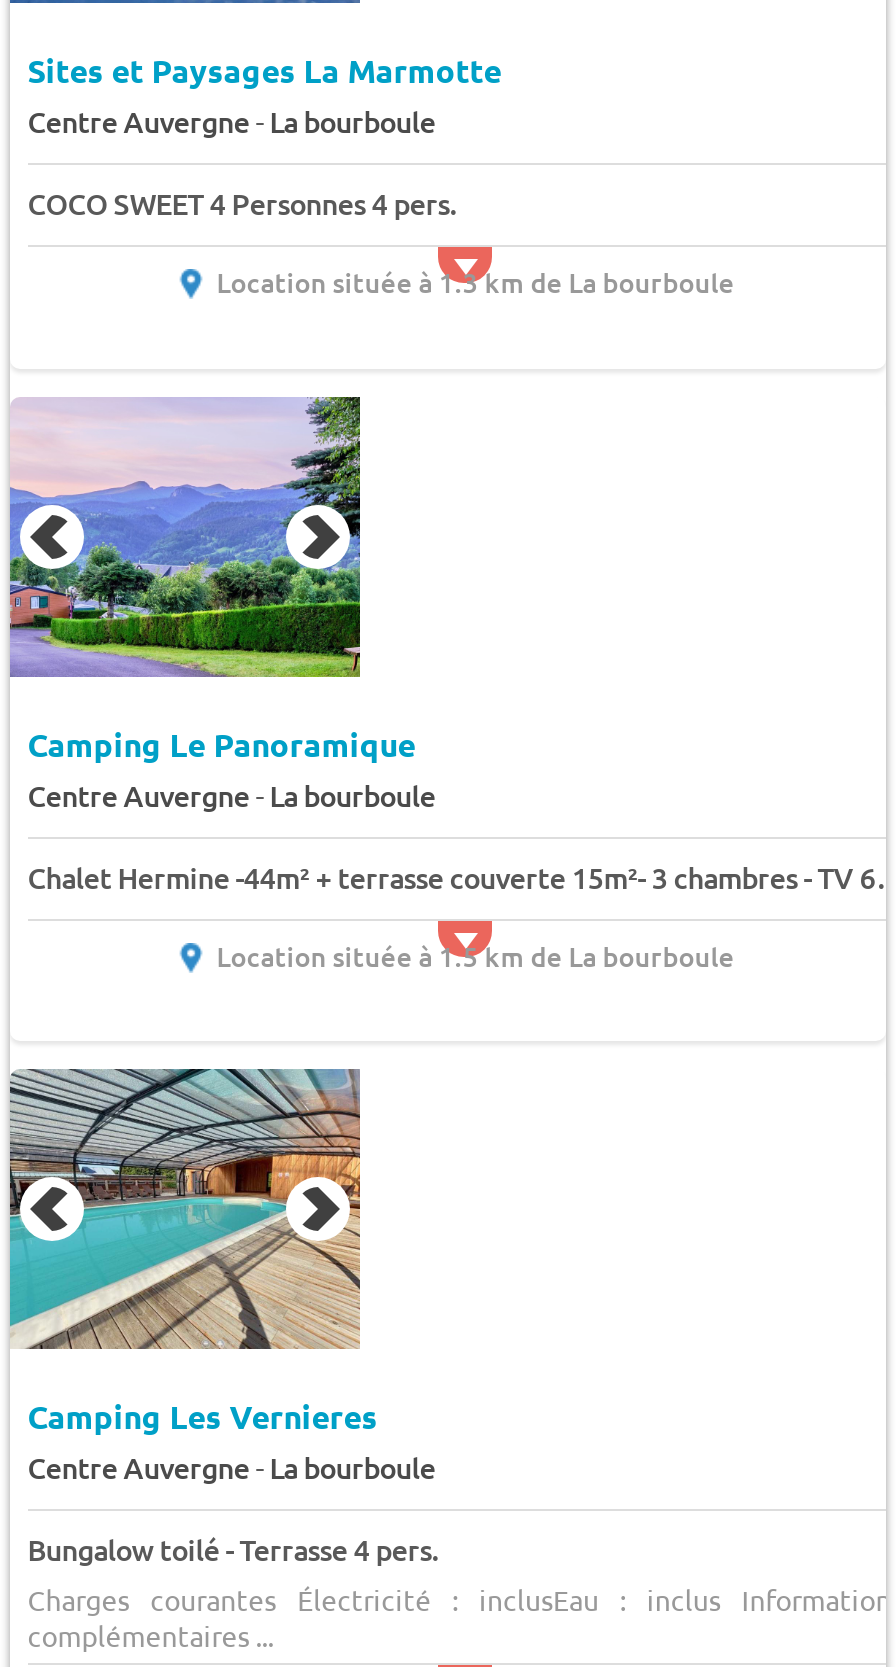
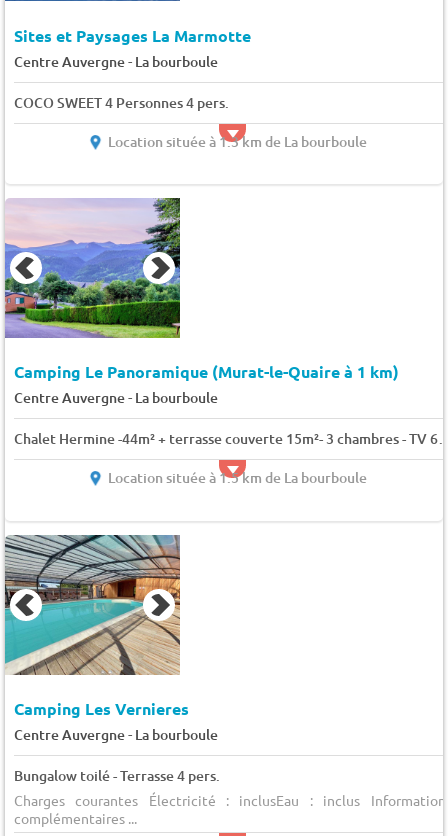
[28,722,416,764] Camping Le Panoramique -> [14,361,399,382] Camping Le Panoramique (Murat-le-Quaire à 1 km)

